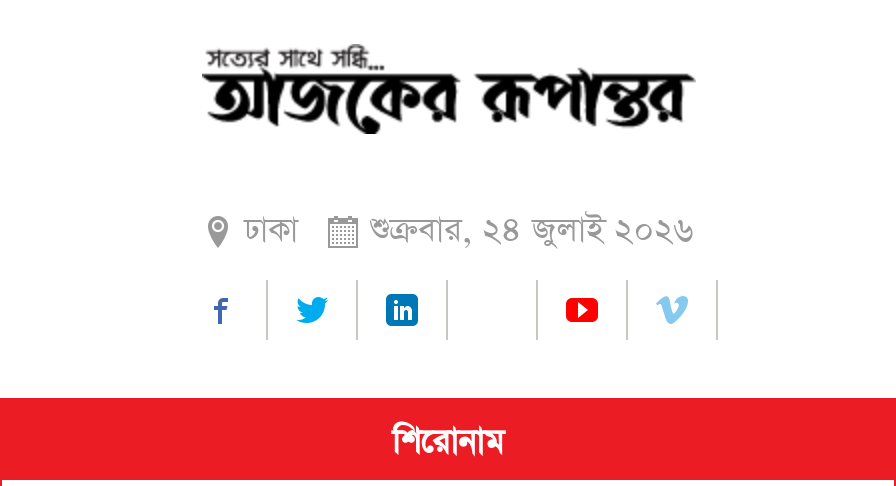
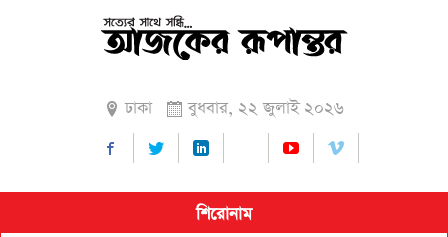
[234,208,694,254] ঢাকা শুক্রবার, ২৪ জুলাই ২০২৬ -> [120,97,344,120] ঢাকা বুধবার, ২২ জুলাই ২০২৬

